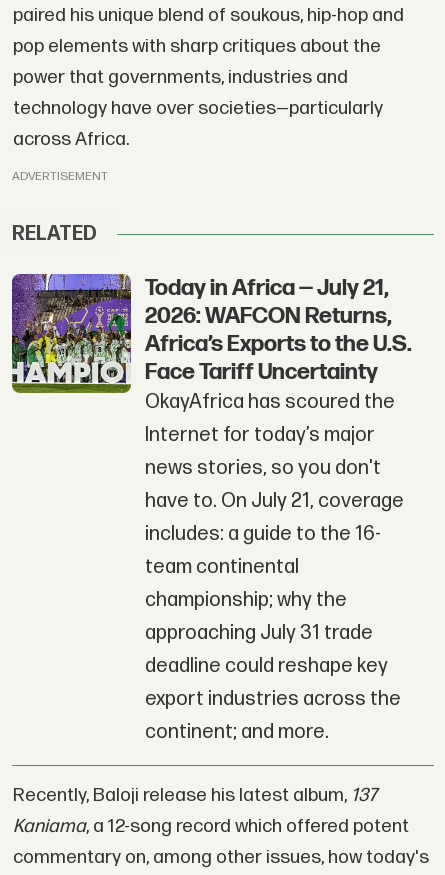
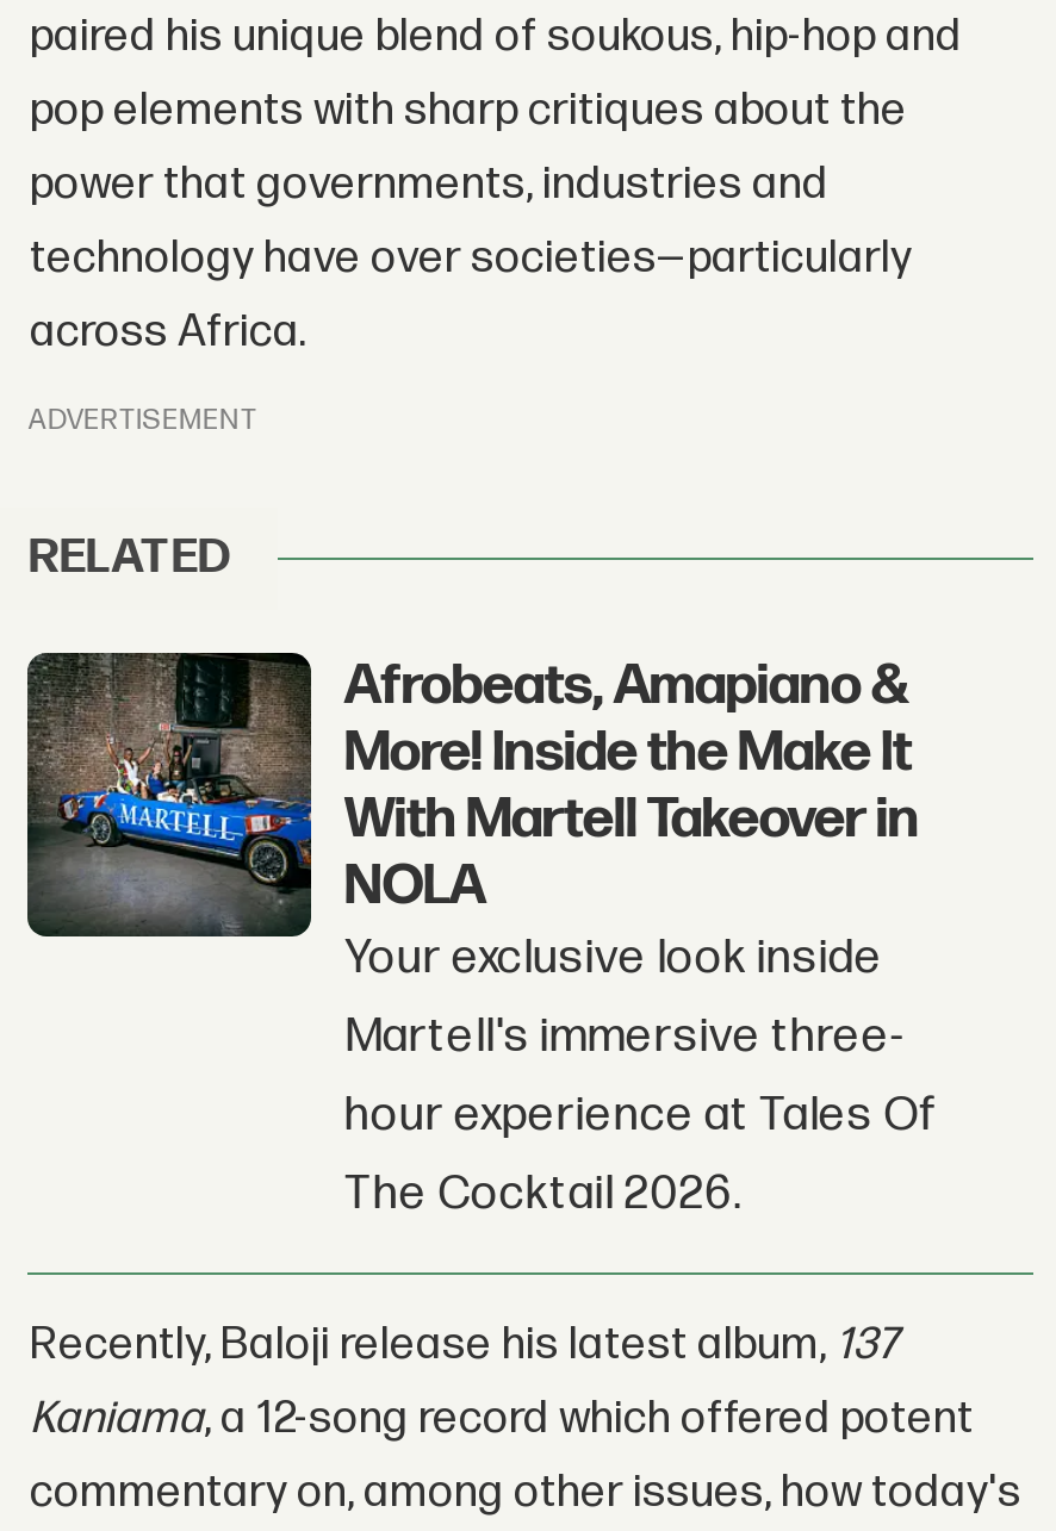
[11,273,412,744] [image] | Today in Africa — July 21, | 2026: WAFCON Returns, | Africa’s Exports to the U.S. | Face Tariff Uncertainty | OkayAfrica has scoured the | Internet for today’s major | news stories, so you don't | have to. On July 21, coverage | includes: a guide to the 16- | team continental | championship; why the | approaching July 31 trade | deadline could reshape key | export industries across the | continent; and more. -> [25,651,938,1222] [image] | Afrobeats, Amapiano & | More! Inside the Make It | With Martell Takeover in | NOLA | Your exclusive look inside | Martell's immersive three- | hour experience at Tales Of | The Cocktail 2026.

